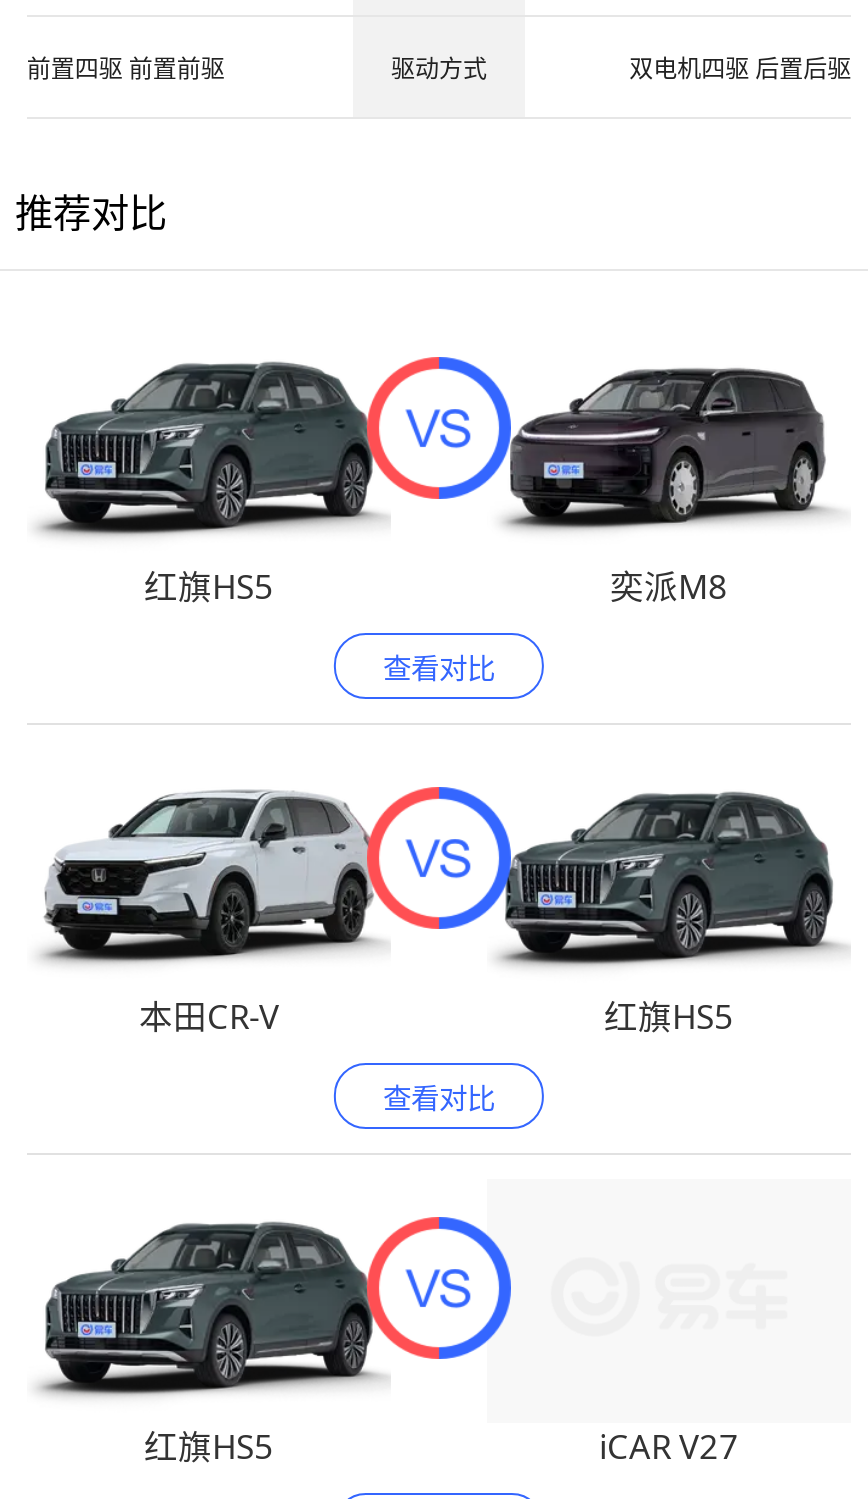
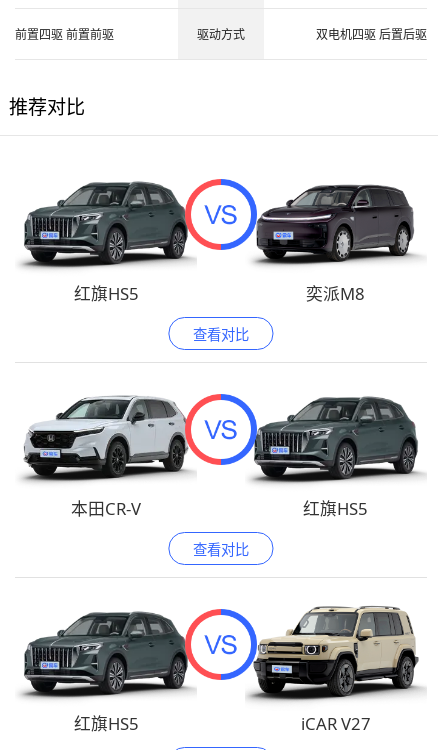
none -> [248,605,422,702] [image]

